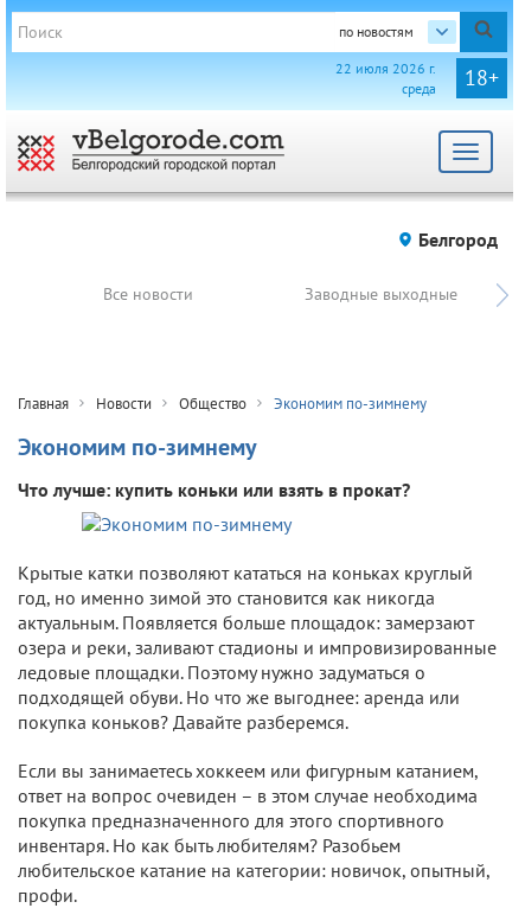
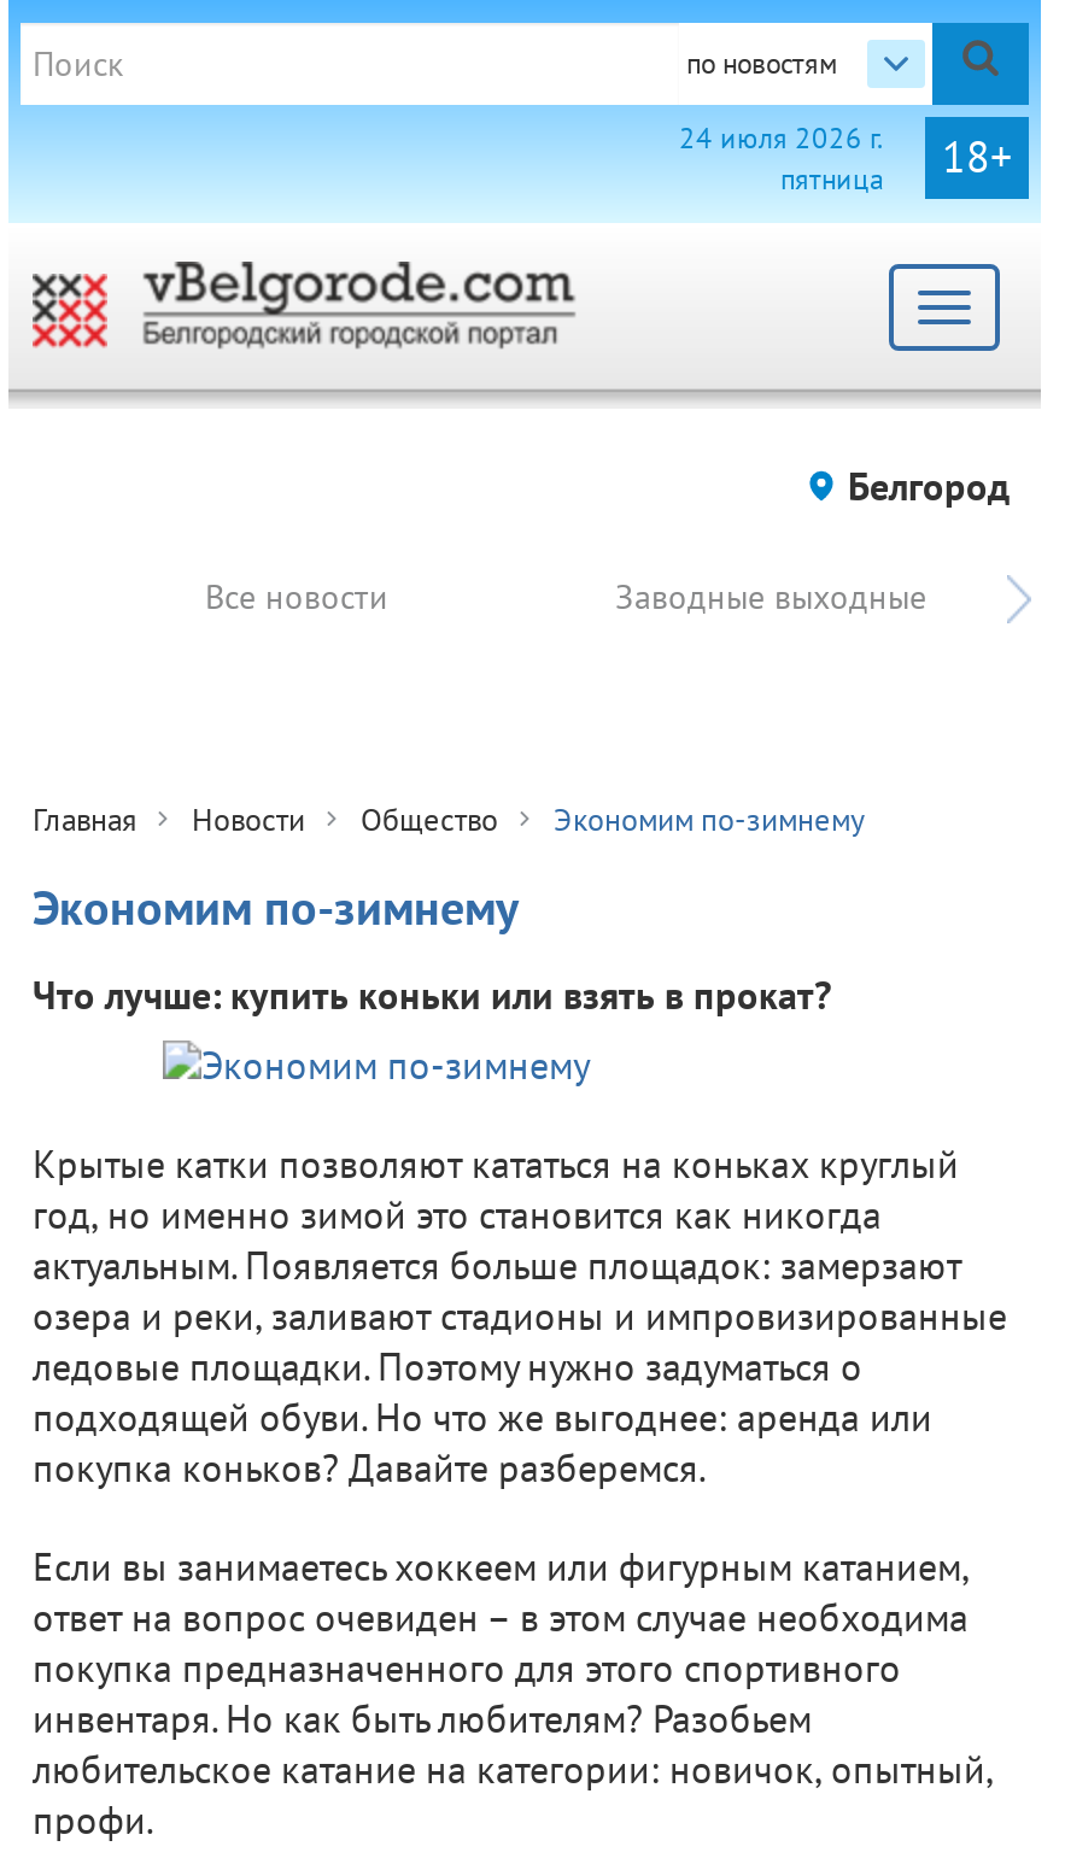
[335,59,436,97] 22 июля 2026 г. | среда -> [679,119,884,196] 24 июля 2026 г. | пятница

